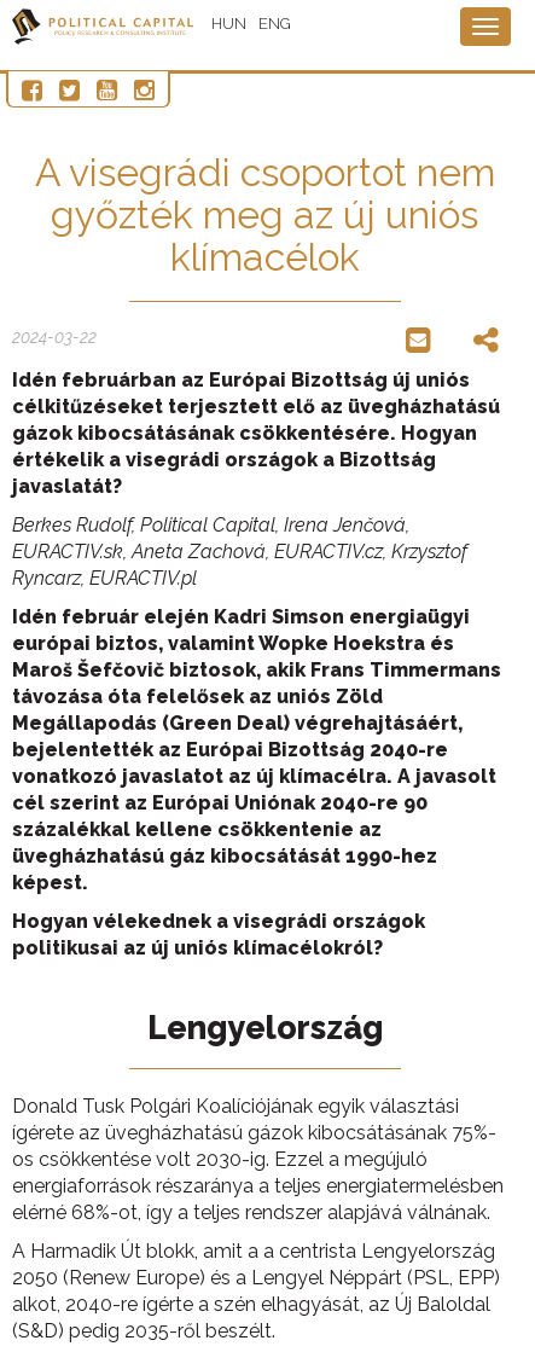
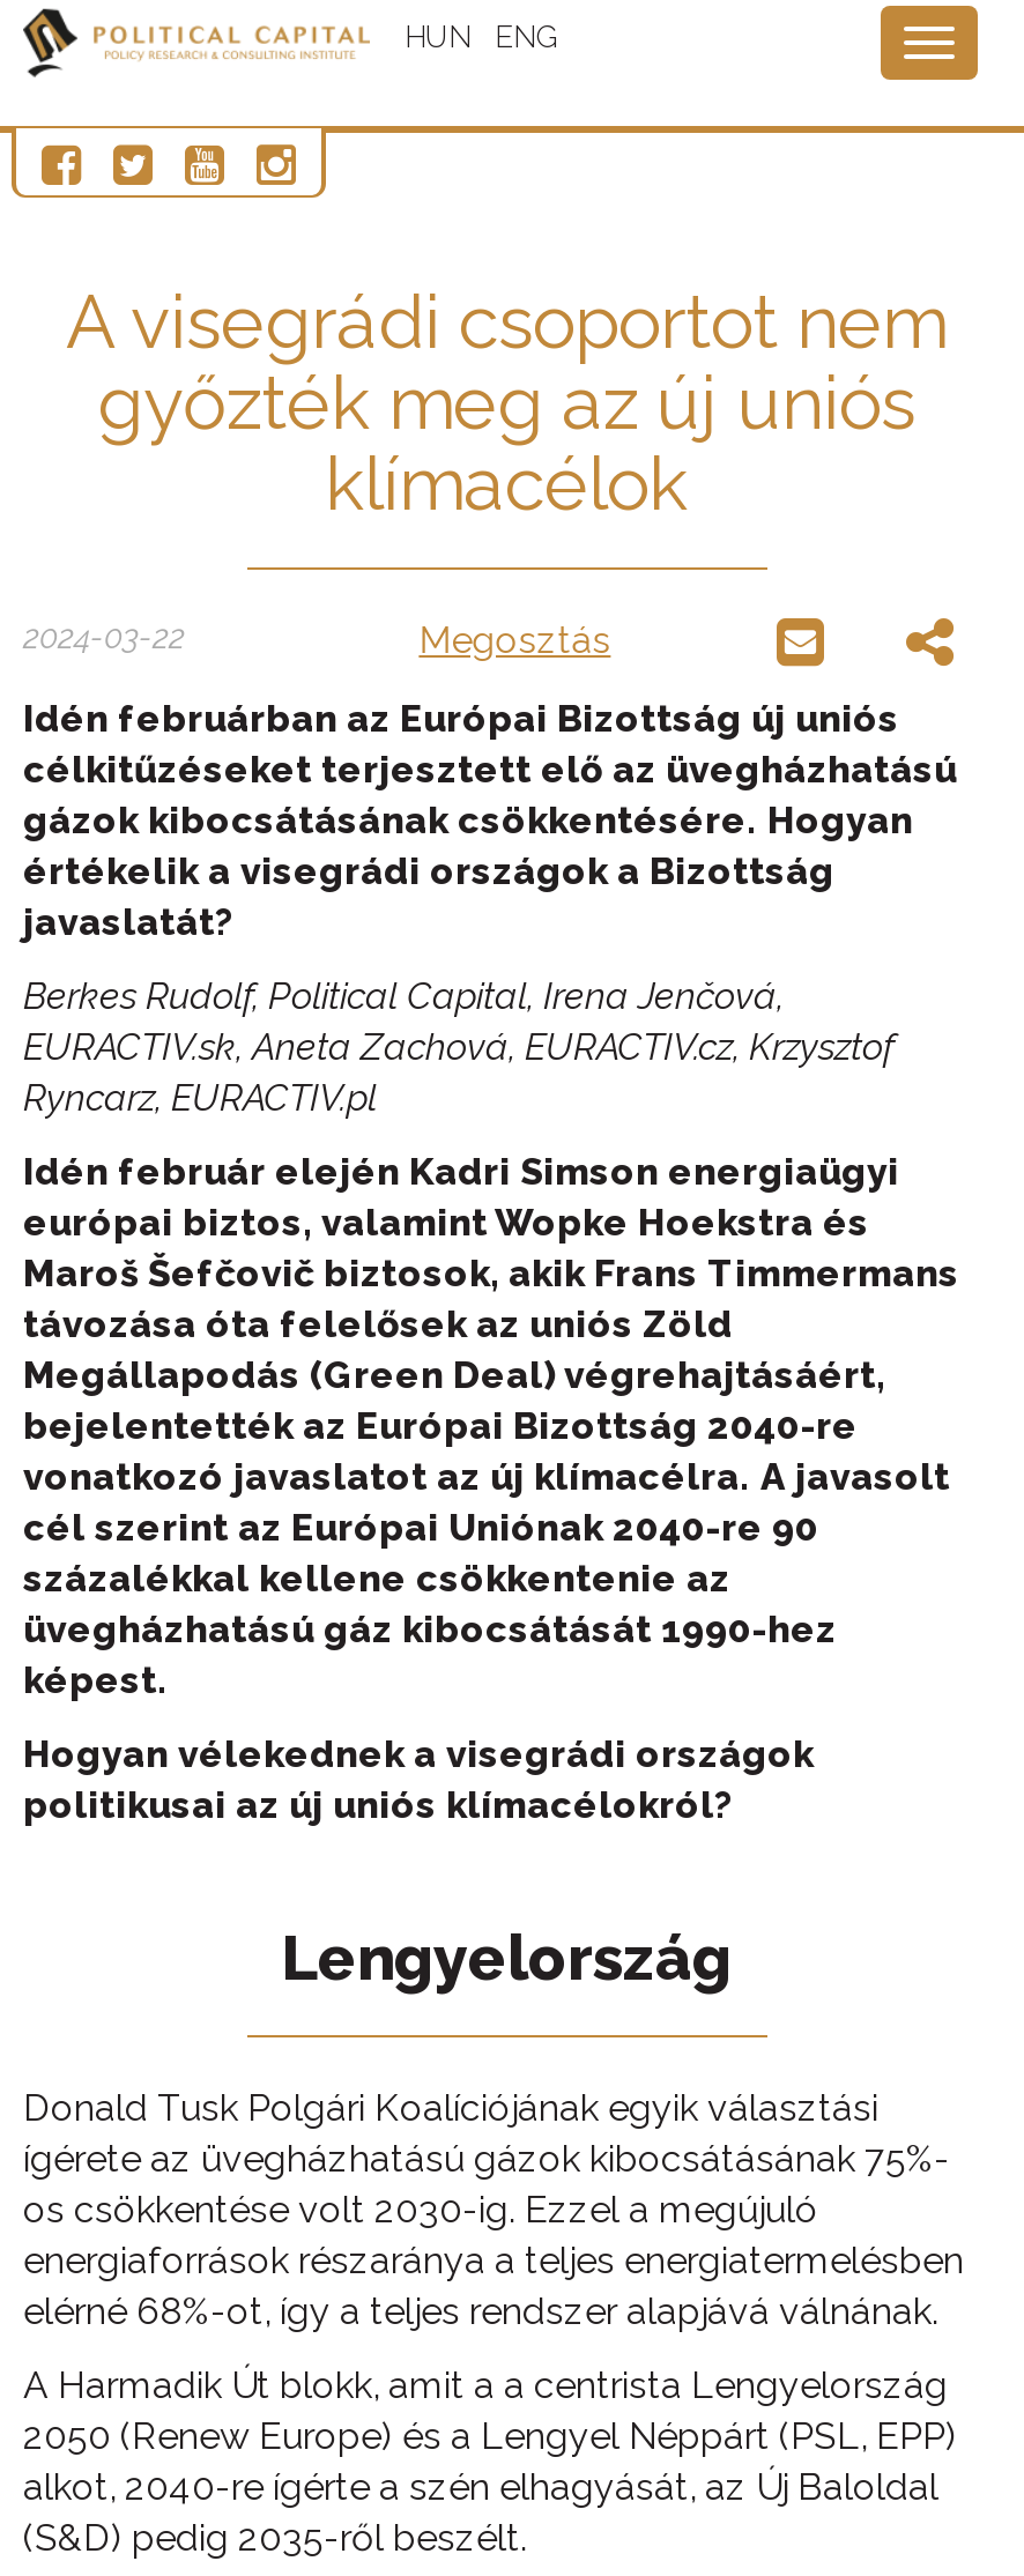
none -> [419,618,611,662] Megosztás

